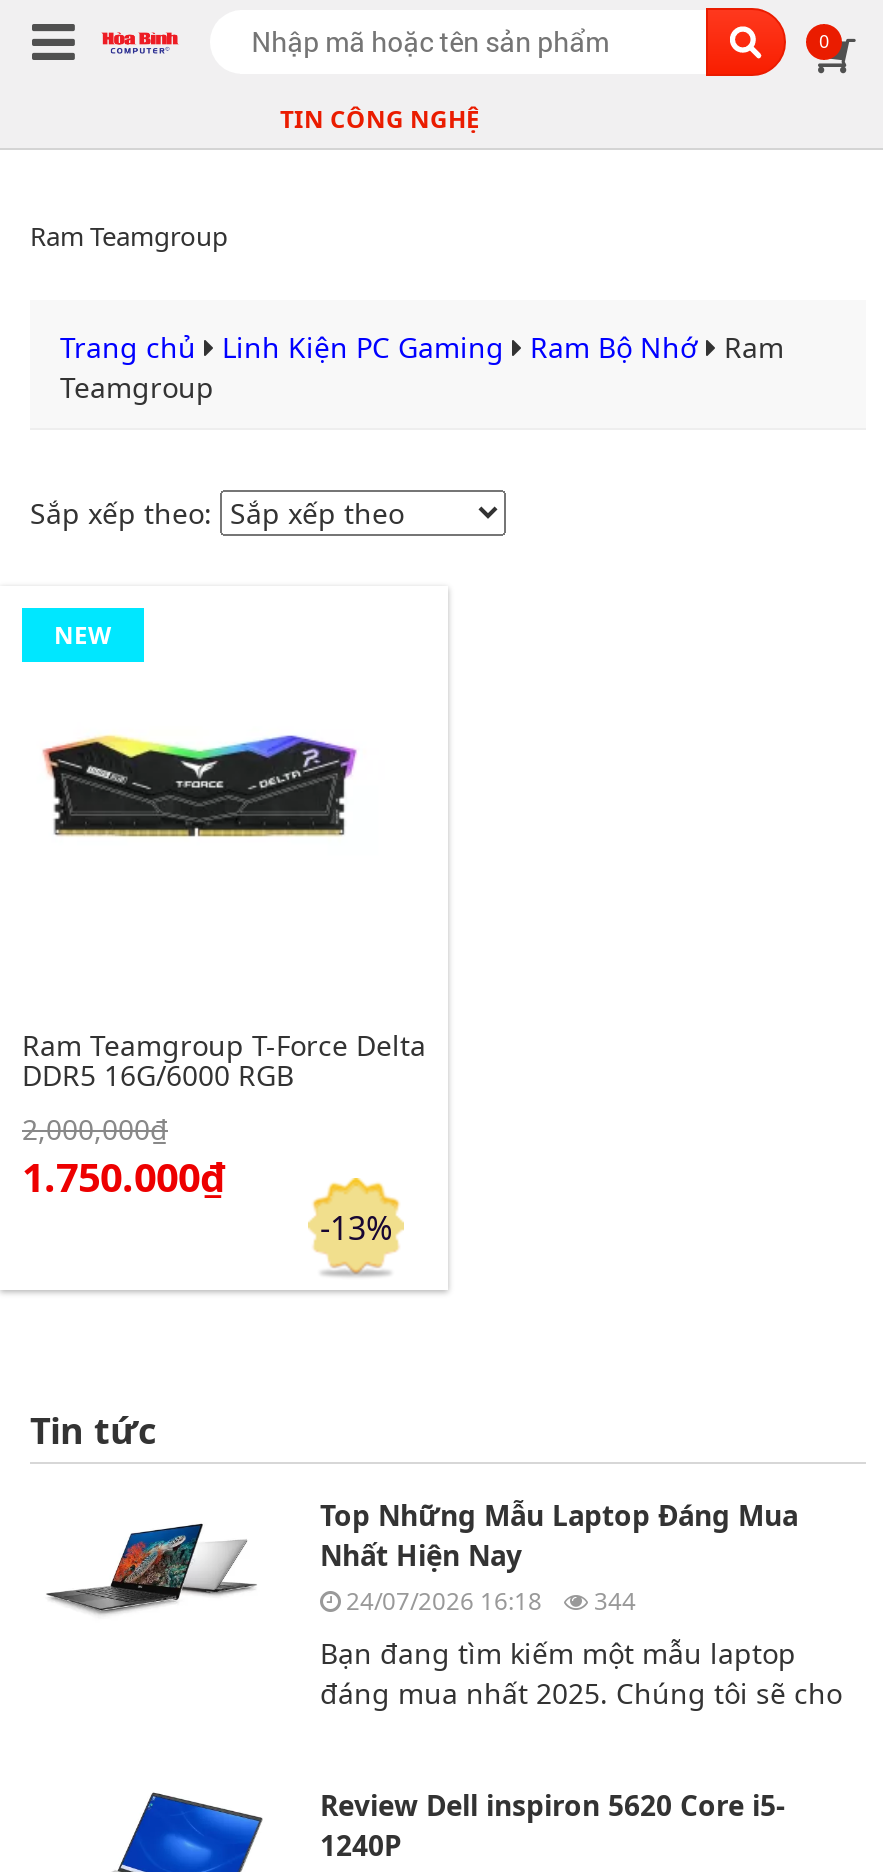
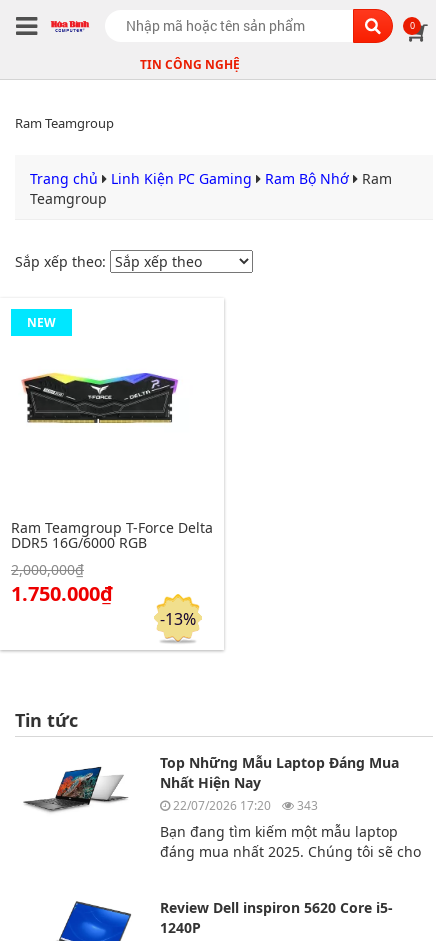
[340,1584,542,1618] 24/07/2026 16:18 -> [170,797,271,814] 22/07/2026 17:20
[588,1584,636,1618] 344 -> [294,797,318,814] 343

